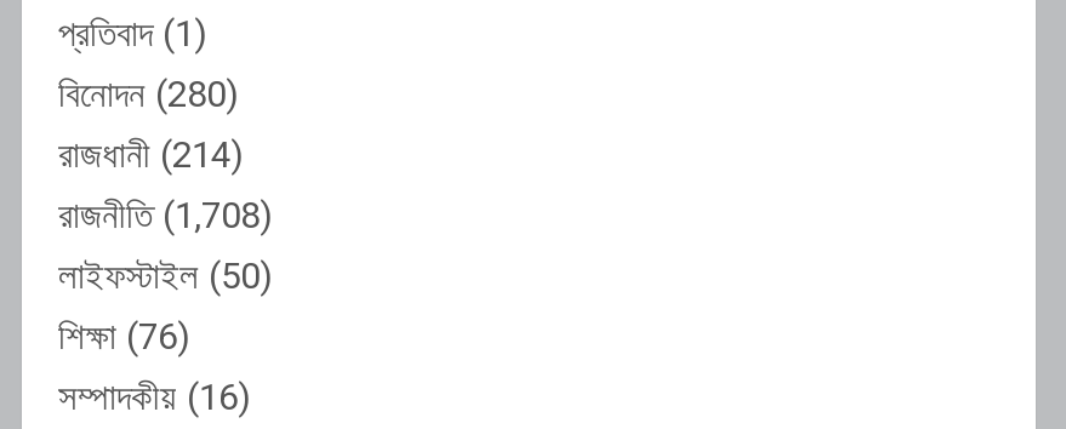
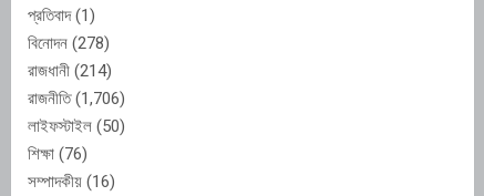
[58,72,238,116] বিনোদন (280) -> [28,33,110,53] বিনোদন (278)
[58,193,272,237] রাজনীতি (1,708) -> [28,88,125,108] রাজনীতি (1,706)

